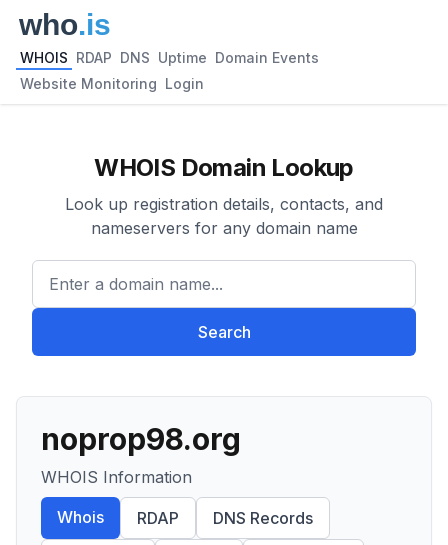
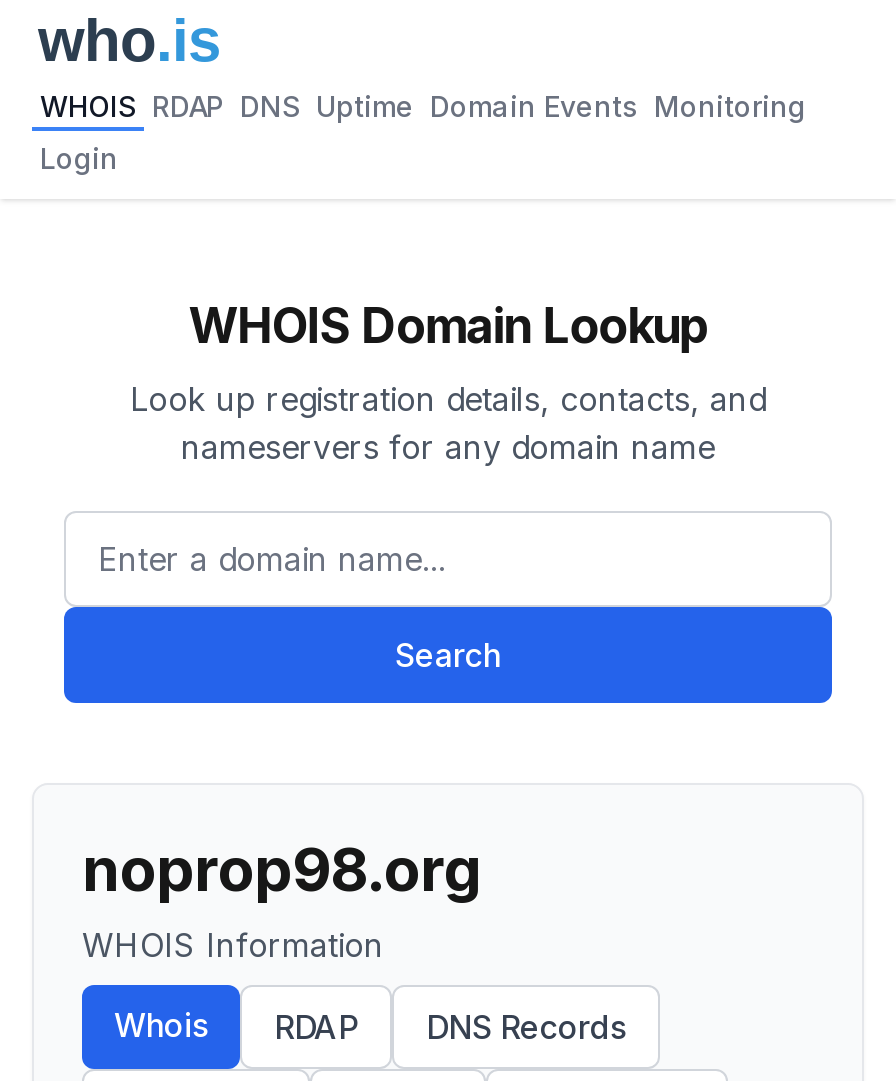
[20,49,319,66] WHOIS RDAP DNS Uptime Domain Events -> [40,89,806,123] WHOIS RDAP DNS Uptime Domain Events Monitoring
[20,75,204,92] Website Monitoring Login -> [40,141,118,175] Login

